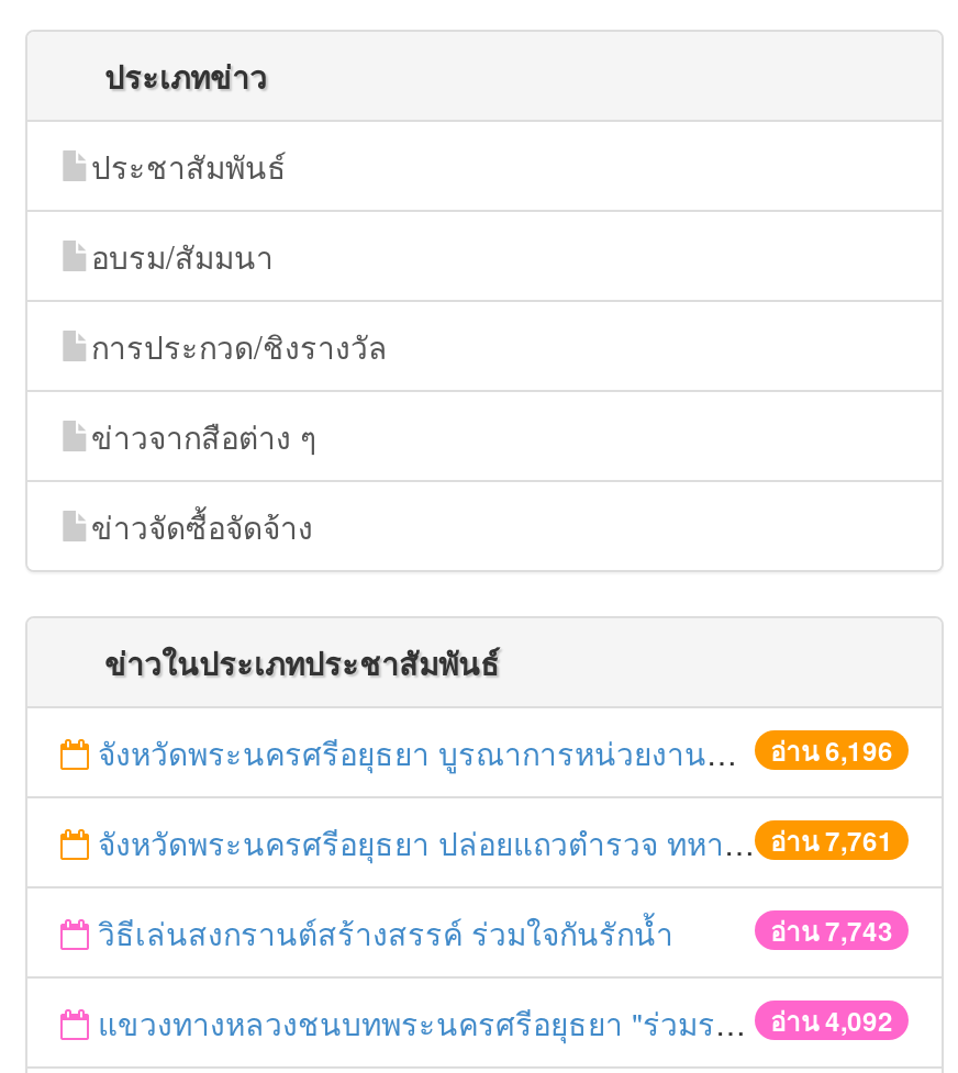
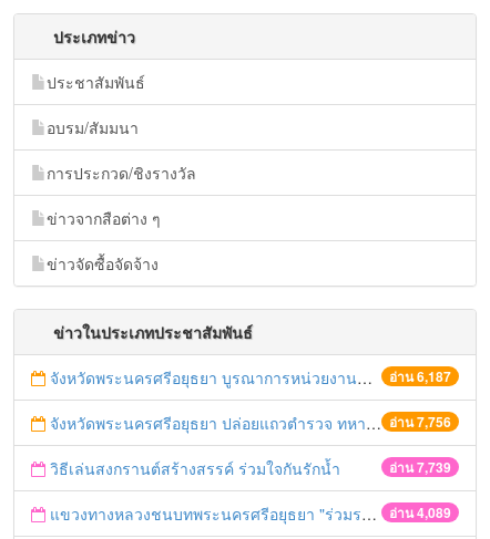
[770,730,893,770] อ่าน 6,196 -> [389,366,451,386] อ่าน 6,187
[770,820,893,860] อ่าน 7,761 -> [389,412,451,432] อ่าน 7,756
[770,910,893,950] อ่าน 7,743 -> [389,457,451,477] อ่าน 7,739
[770,1001,893,1040] อ่าน 4,092 -> [389,502,451,522] อ่าน 4,089

